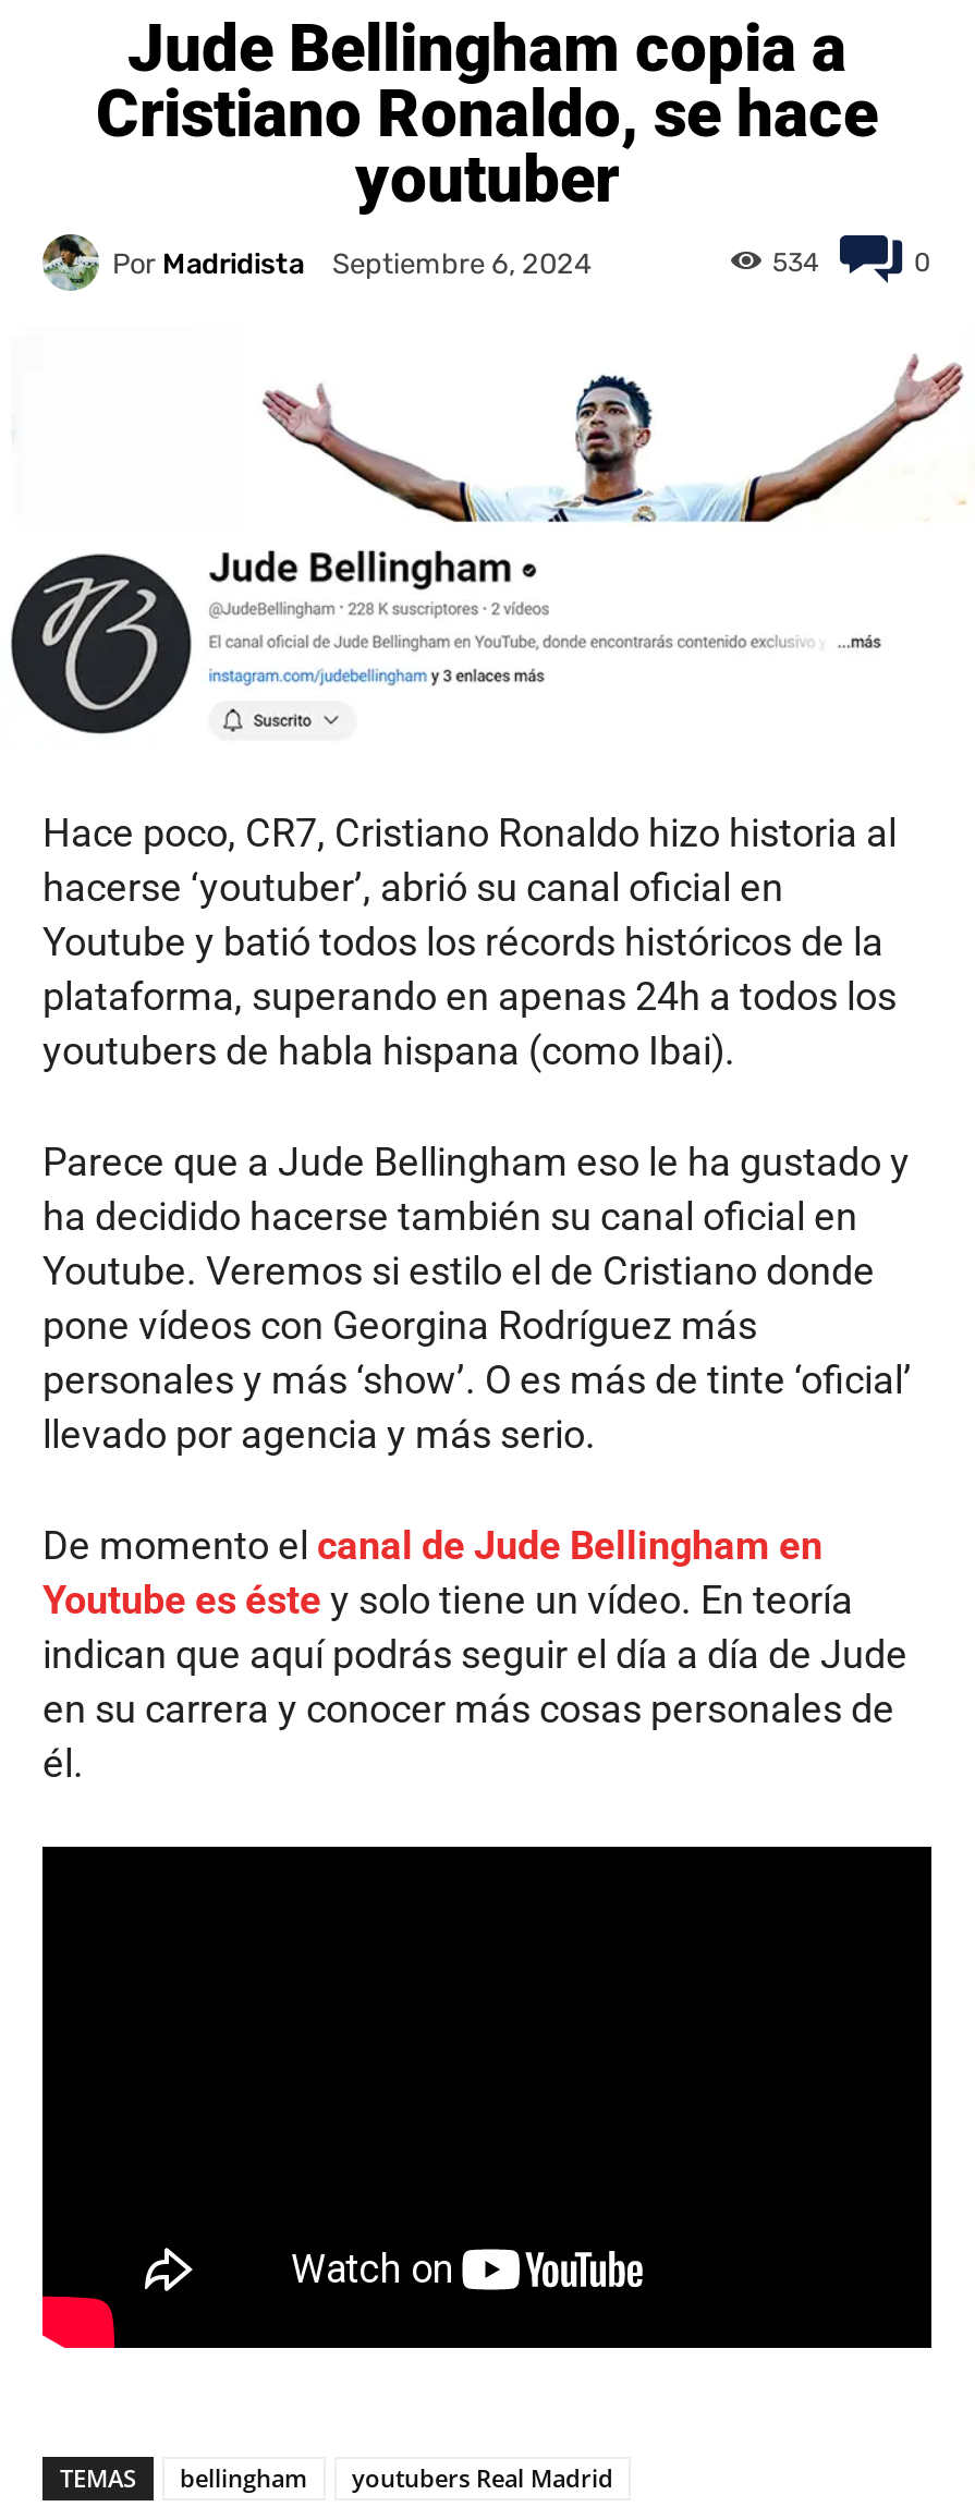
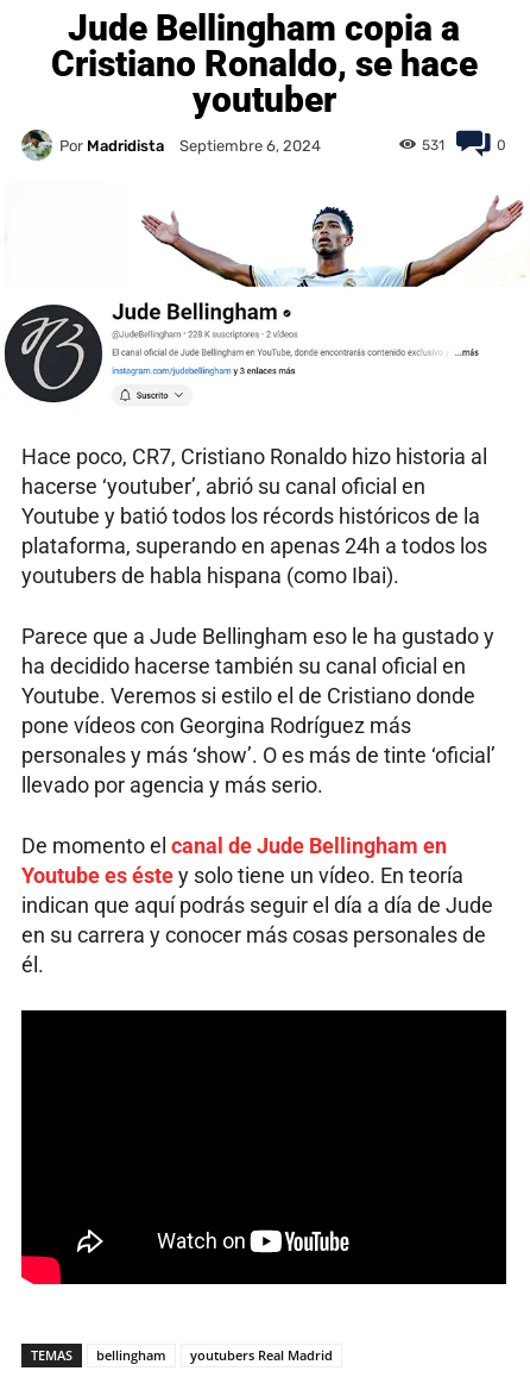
[772,247,818,278] 534 -> [422,137,444,153] 531

